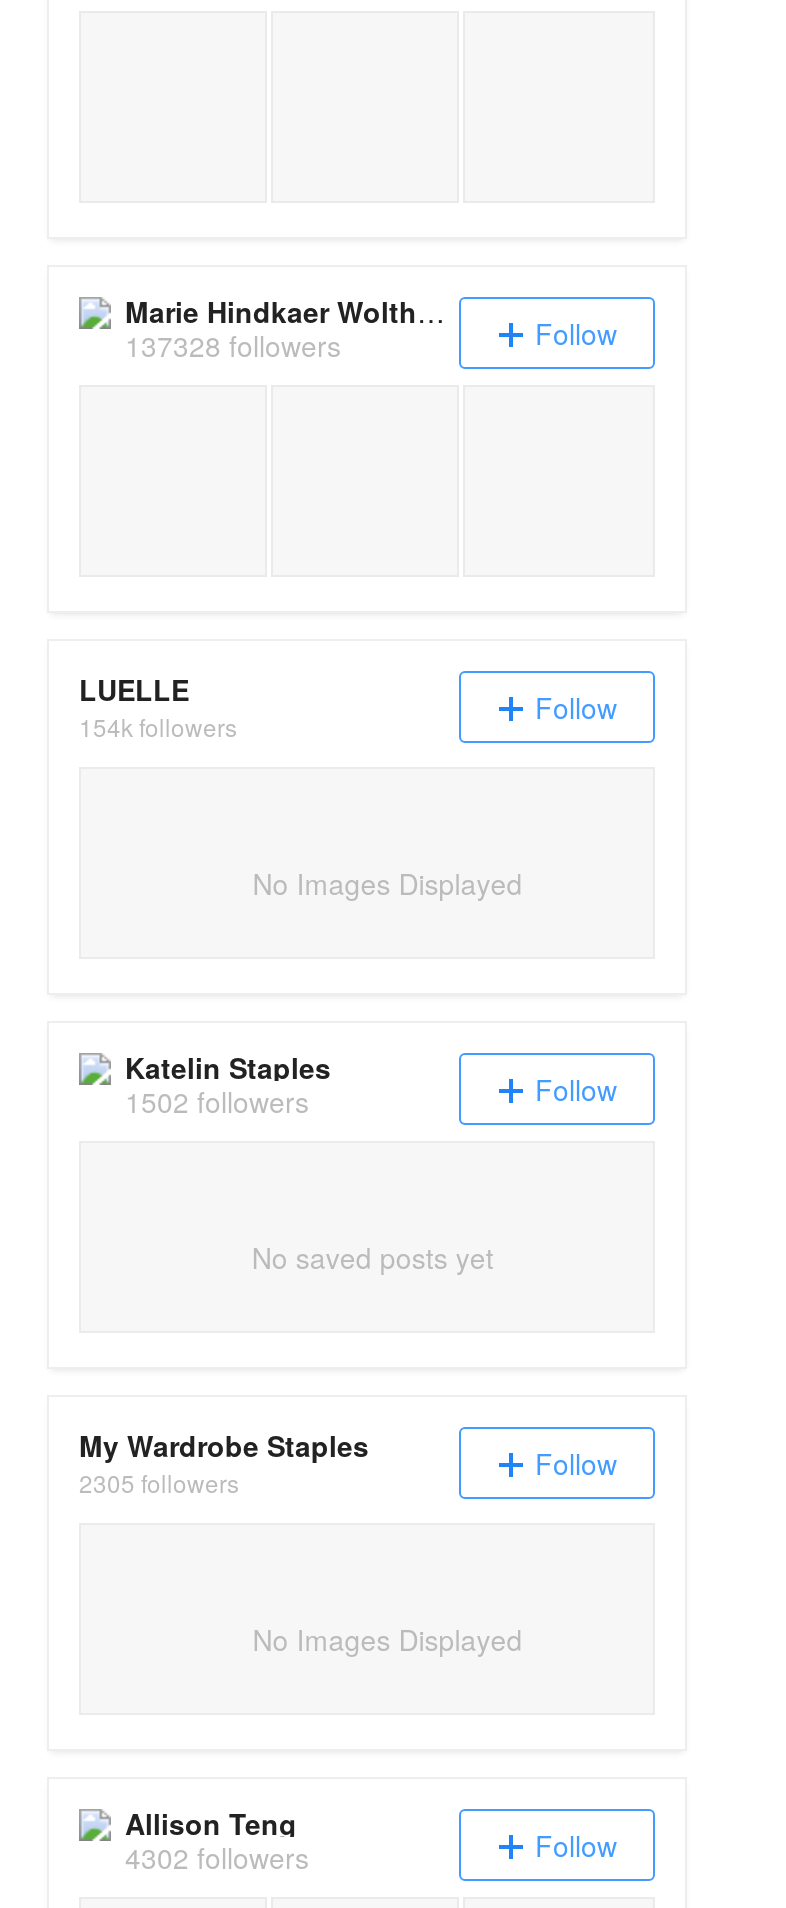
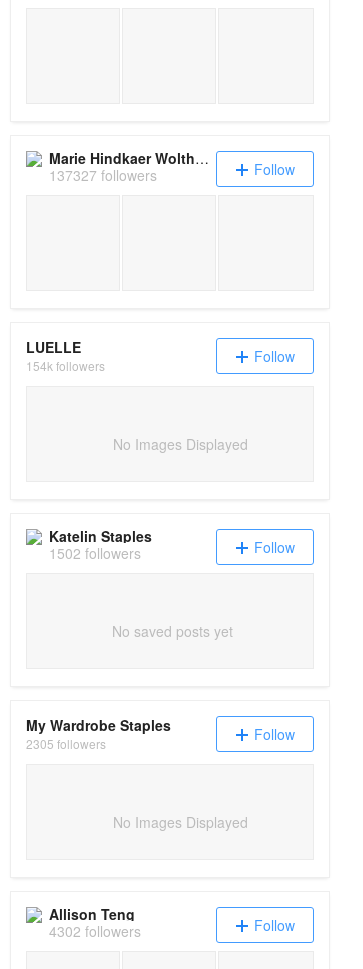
[125,325,341,365] 137328 followers -> [49,165,157,185] 137327 followers

